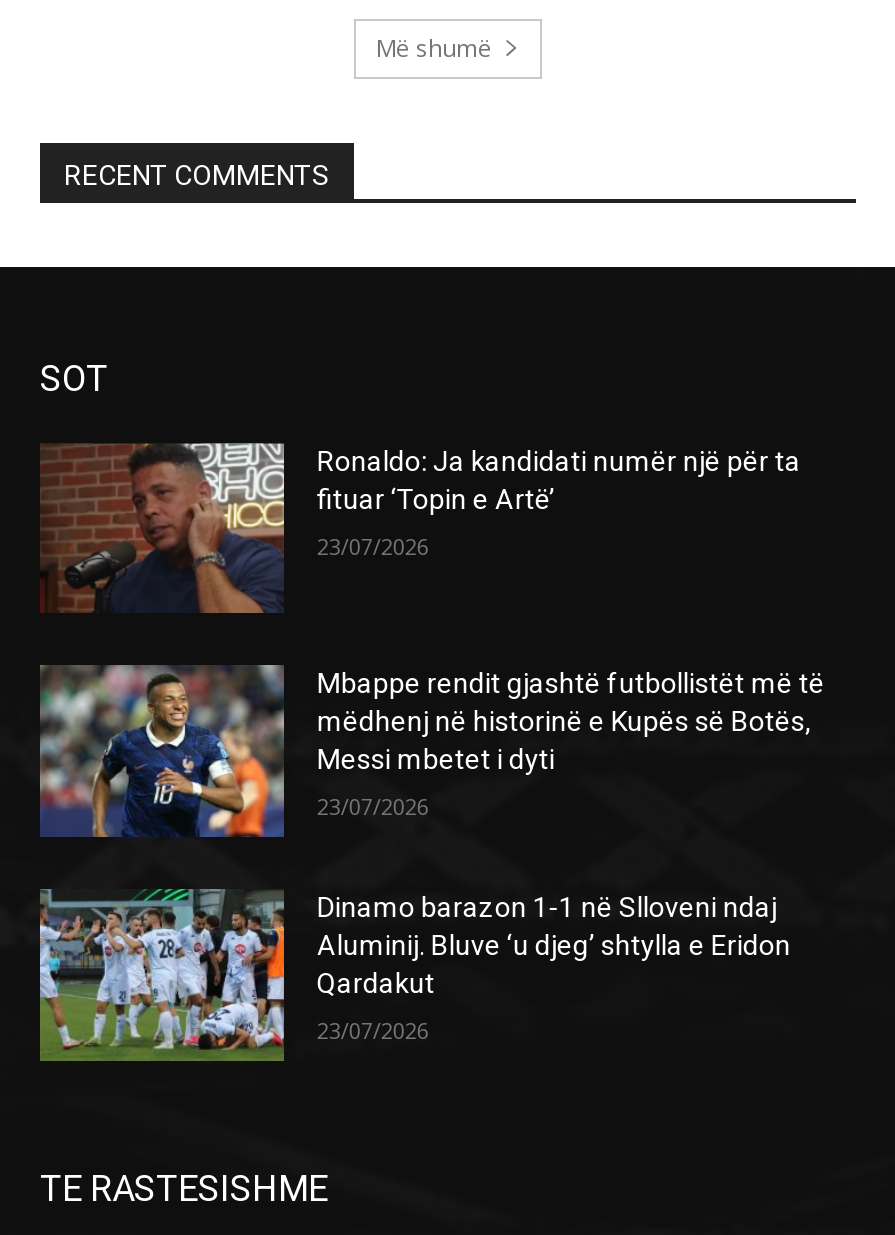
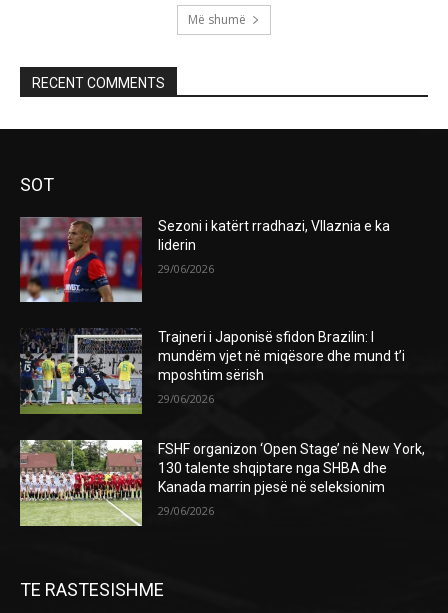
[40,443,801,615] [image] | Ronaldo: Ja kandidati numër një për ta | fituar ‘Topin e Artë’ -> [19,217,390,303] [image] | Sezoni i katërt rradhazi, Vllaznia e ka | liderin
[317,531,429,561] 23/07/2026 -> [158,261,214,276] 29/06/2026
[38,665,825,837] [image] | Mbappe rendit gjashtë futbollistët më të | mëdhenj në historinë e Kupës së Botës, | Messi mbetet i dyti -> [20,329,405,415] [image] | Trajneri i Japonisë sfidon Brazilin: I | mundëm vjet në miqësore dhe mund t’i | mposhtim sërish
[317,792,429,822] 23/07/2026 -> [158,391,214,406] 29/06/2026
[40,889,791,1061] [image] | Dinamo barazon 1-1 në Slloveni ndaj | Aluminij. Bluve ‘u djeg’ shtylla e Eridon | Qardakut -> [19,439,425,527] [image] | FSHF organizon ‘Open Stage’ në New York, | 130 talente shqiptare nga SHBA dhe | Kanada marrin pjesë në seleksionim
[317,1015,429,1045] 23/07/2026 -> [158,503,214,518] 29/06/2026

